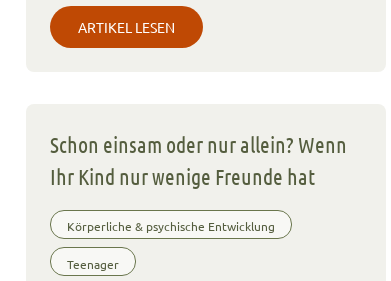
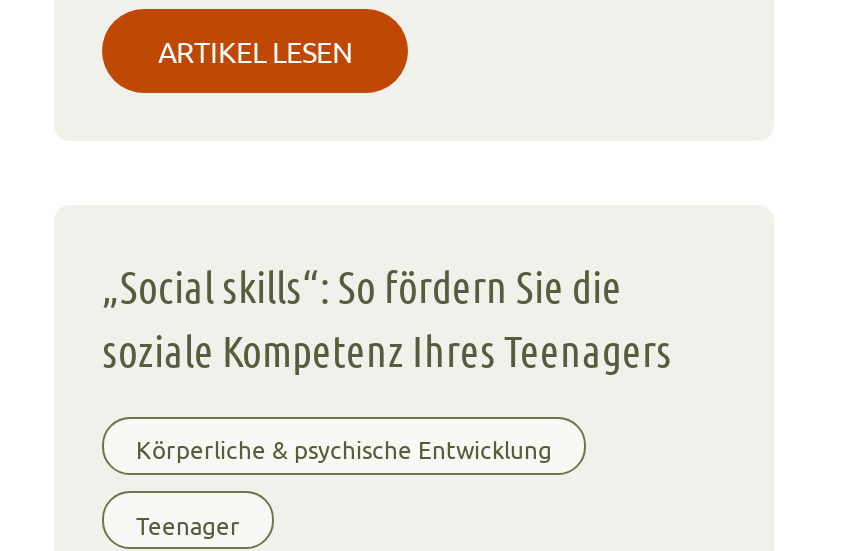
[50,131,347,189] Schon einsam oder nur allein? Wenn | Ihr Kind nur wenige Freunde hat -> [102,258,672,374] „Social skills“: So fördern Sie die | soziale Kompetenz Ihres Teenagers

